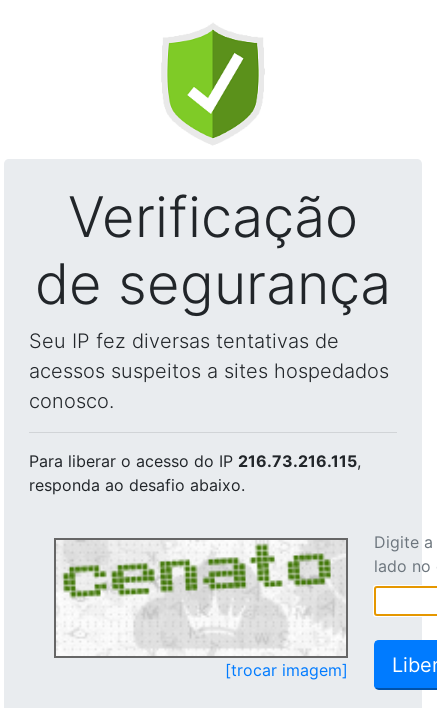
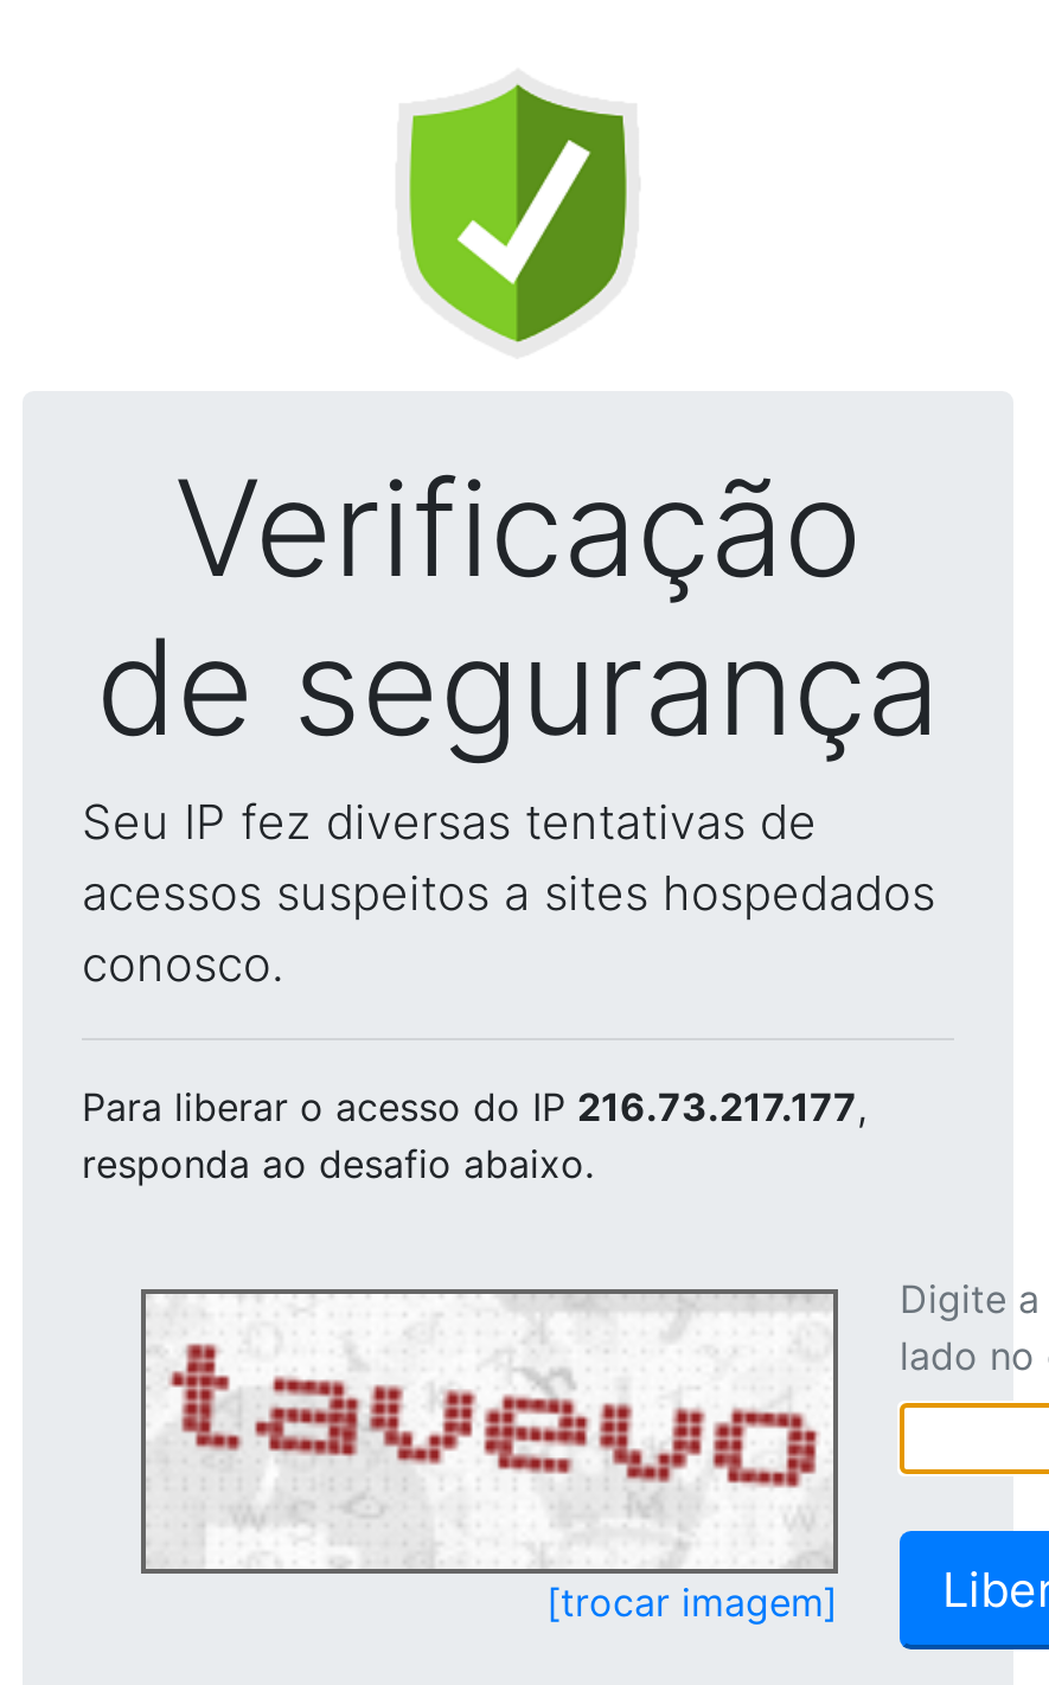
[29,451,361,471] Para liberar o acesso do IP 216.73.216.115, -> [82,1083,866,1130] Para liberar o acesso do IP 216.73.217.177,
[62,541,343,621] [image] -> [162,1299,829,1543] [image]

